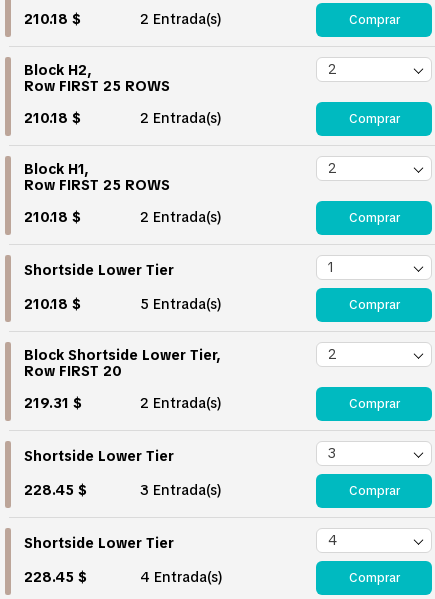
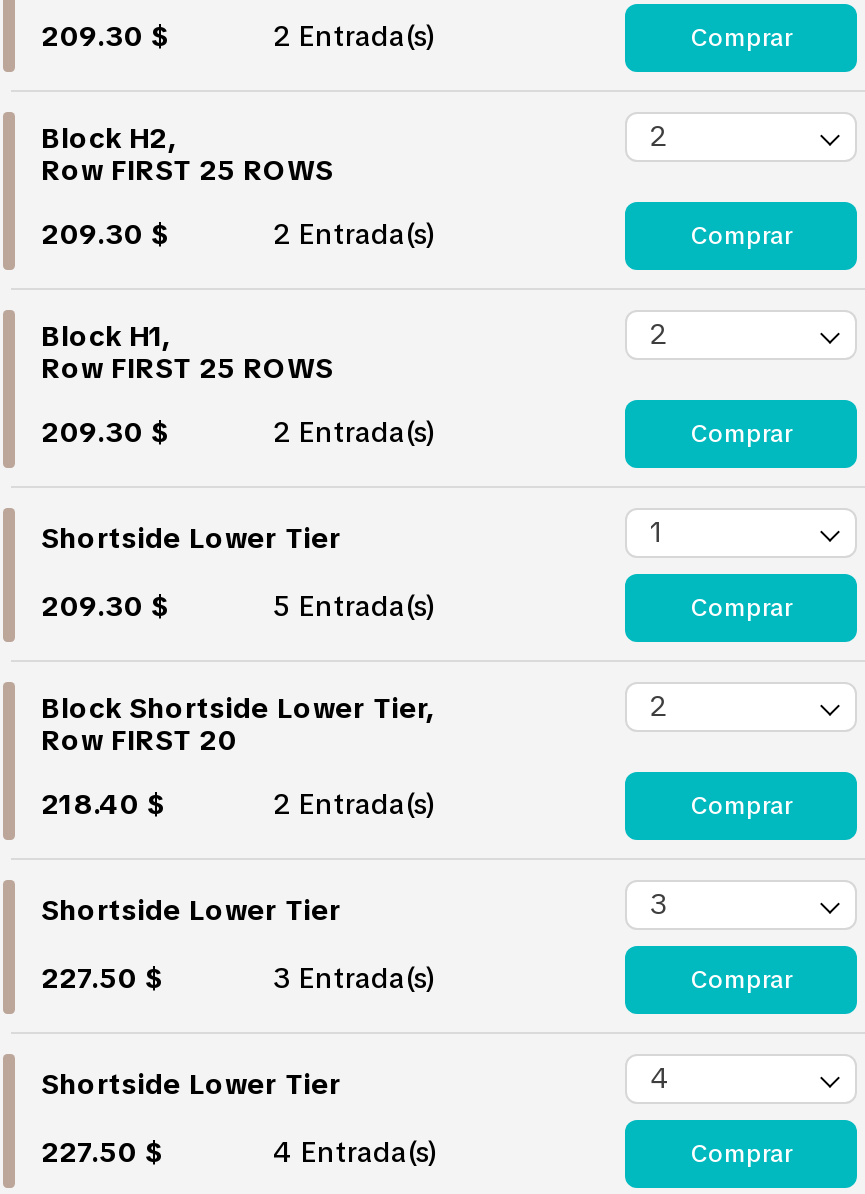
[24,9,81,27] 210.18 $ -> [41,17,169,53] 209.30 $
[24,108,81,126] 210.18 $ -> [41,215,169,251] 209.30 $
[24,207,81,225] 210.18 $ -> [41,413,169,449] 209.30 $
[24,294,81,312] 210.18 $ -> [41,587,169,623] 209.30 $
[24,393,82,411] 219.31 $ -> [41,785,165,821] 218.40 $
[24,480,87,498] 228.45 $ -> [41,959,163,995] 227.50 $
[24,567,87,585] 228.45 $ -> [41,1133,163,1169] 227.50 $

